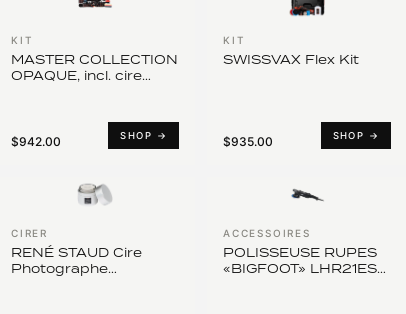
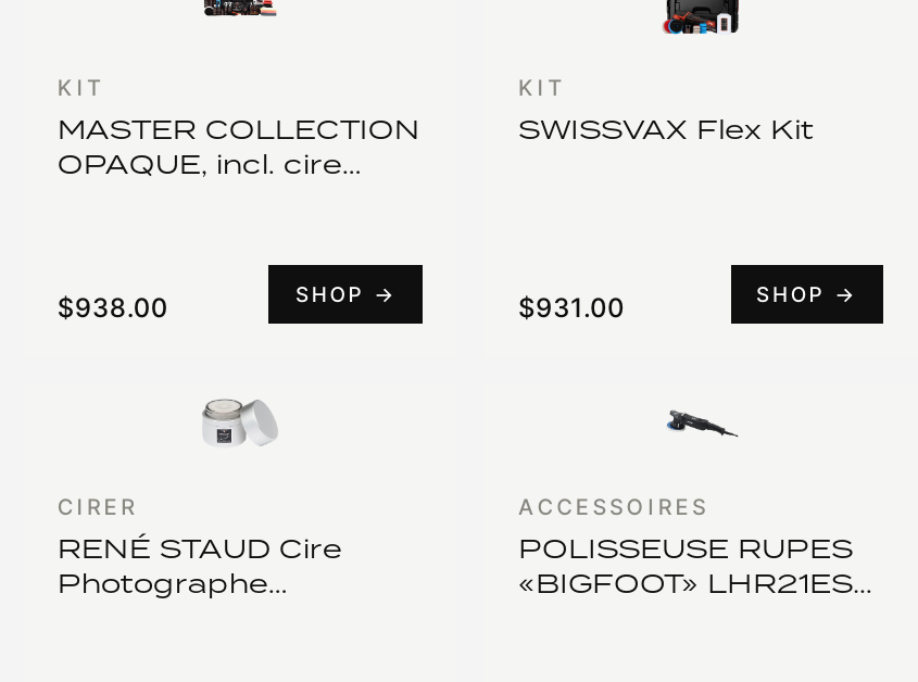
[11,134,61,149] $942.00 -> [57,291,168,324] $938.00
[223,134,273,149] $935.00 -> [518,291,625,324] $931.00

